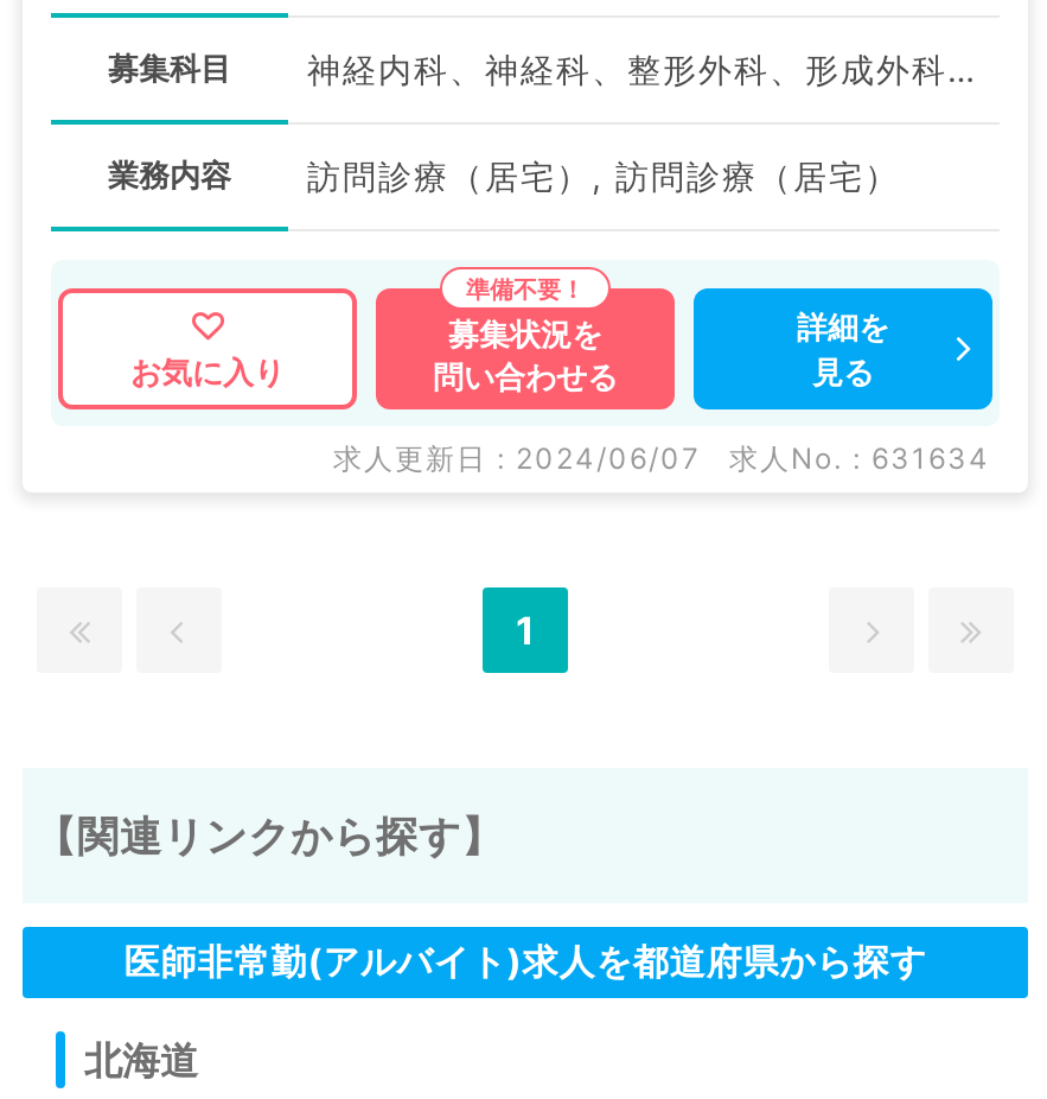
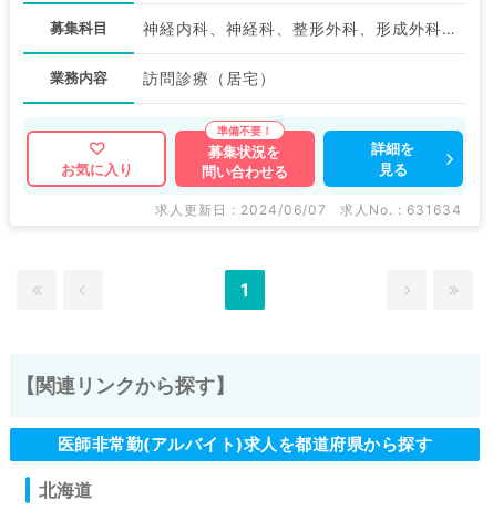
[307,155,900,196] 訪問診療（居宅）, 訪問診療（居宅） -> [143,69,276,87] 訪問診療（居宅）

